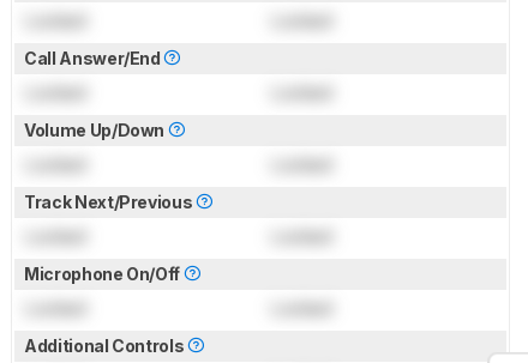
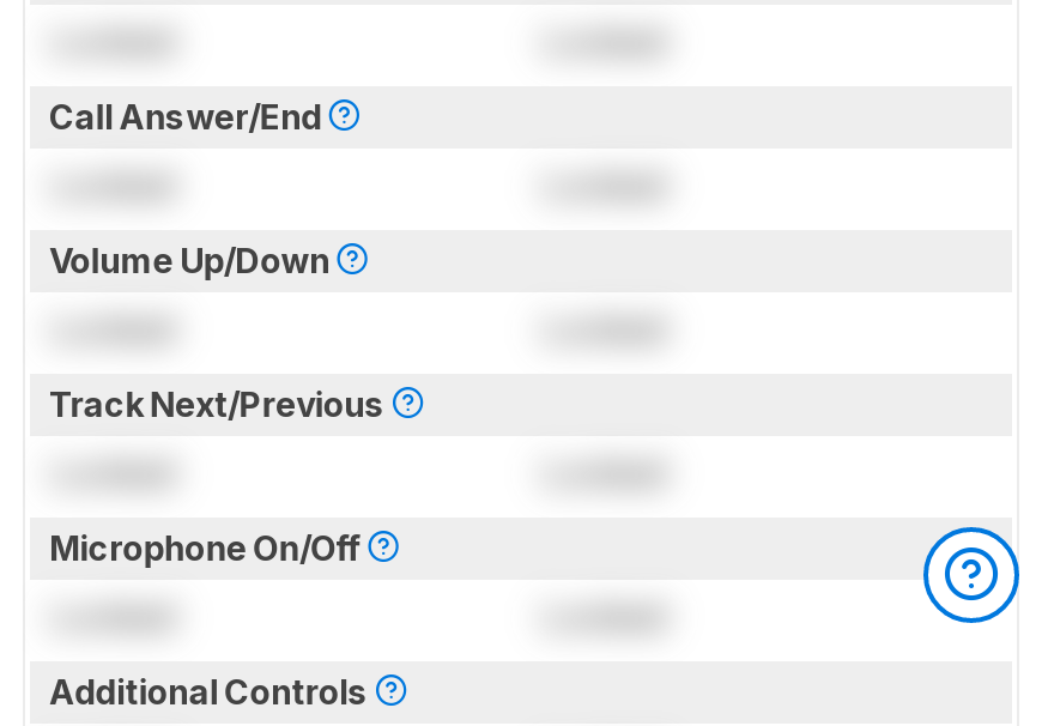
none -> [921,525,1022,625] [image]

